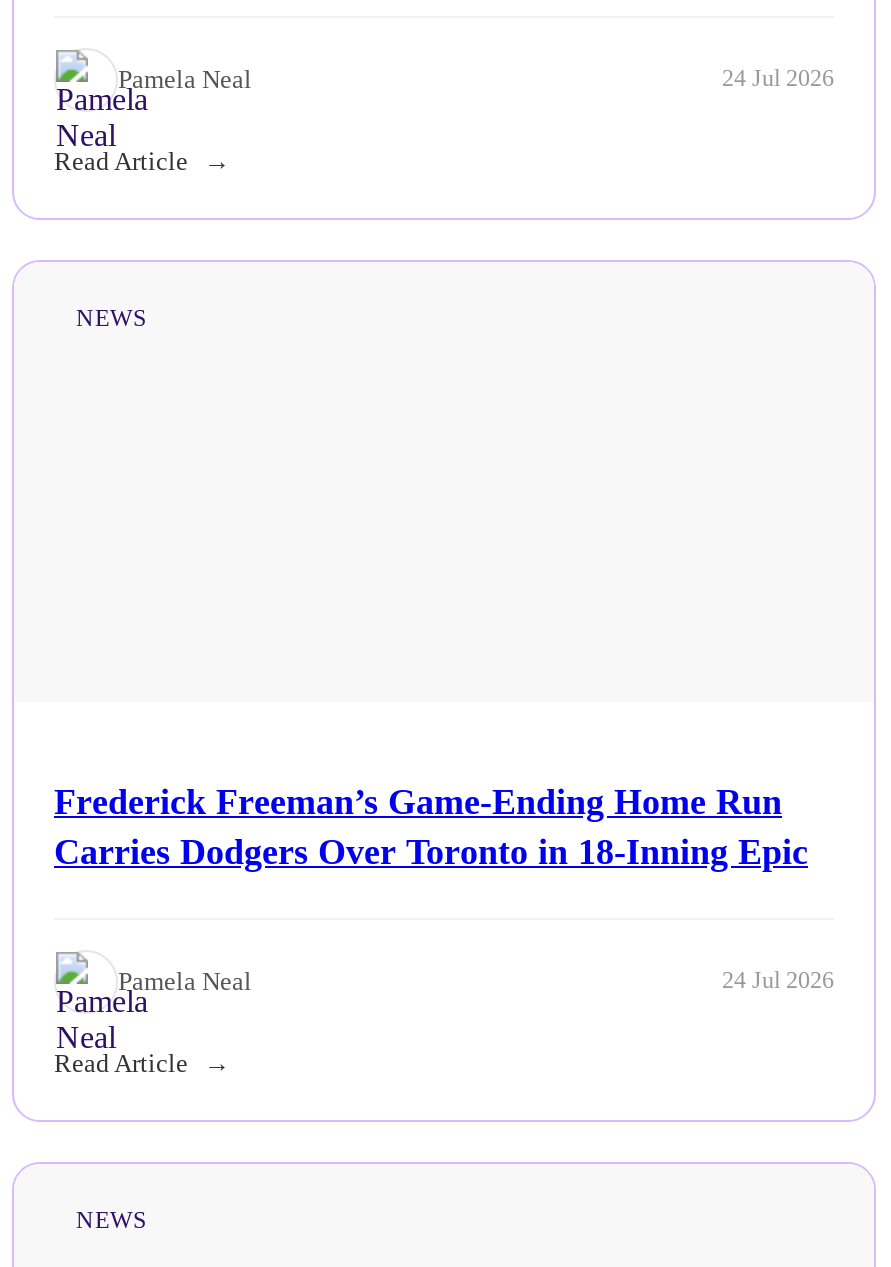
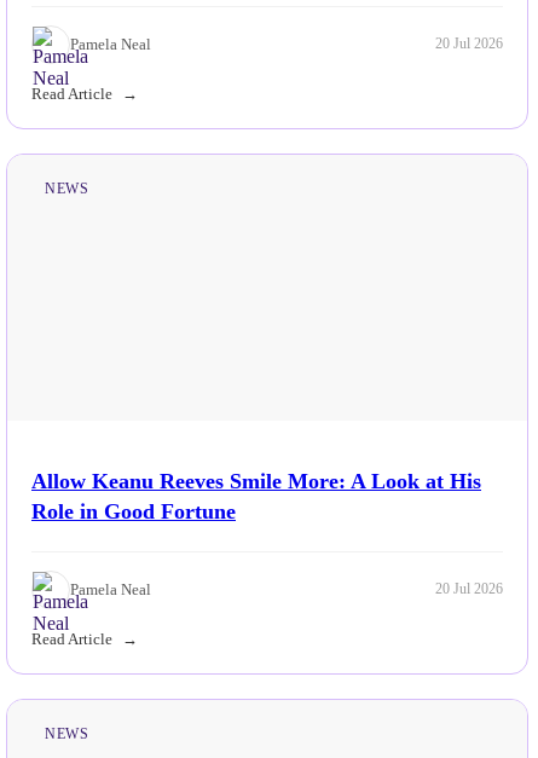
[722,64,834,92] 24 Jul 2026 -> [435,35,503,52] 20 Jul 2026
[54,781,808,871] Frederick Freeman’s Game-Ending Home Run | Carries Dodgers Over Toronto in 18-Inning Epic -> [31,469,481,523] Allow Keanu Reeves Smile More: A Look at His | Role in Good Fortune
[722,966,834,994] 24 Jul 2026 -> [435,580,503,597] 20 Jul 2026

